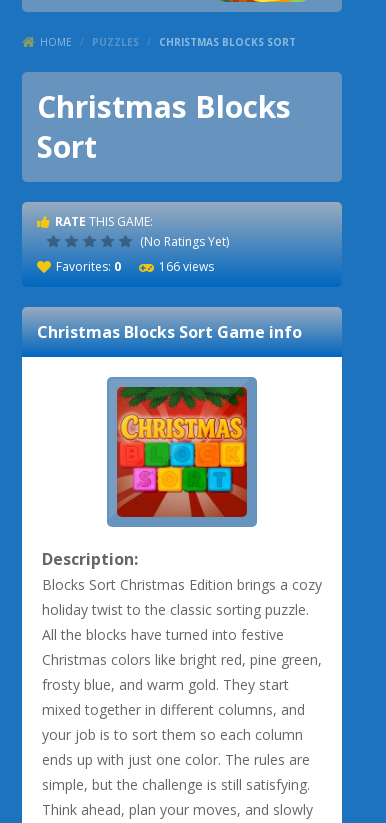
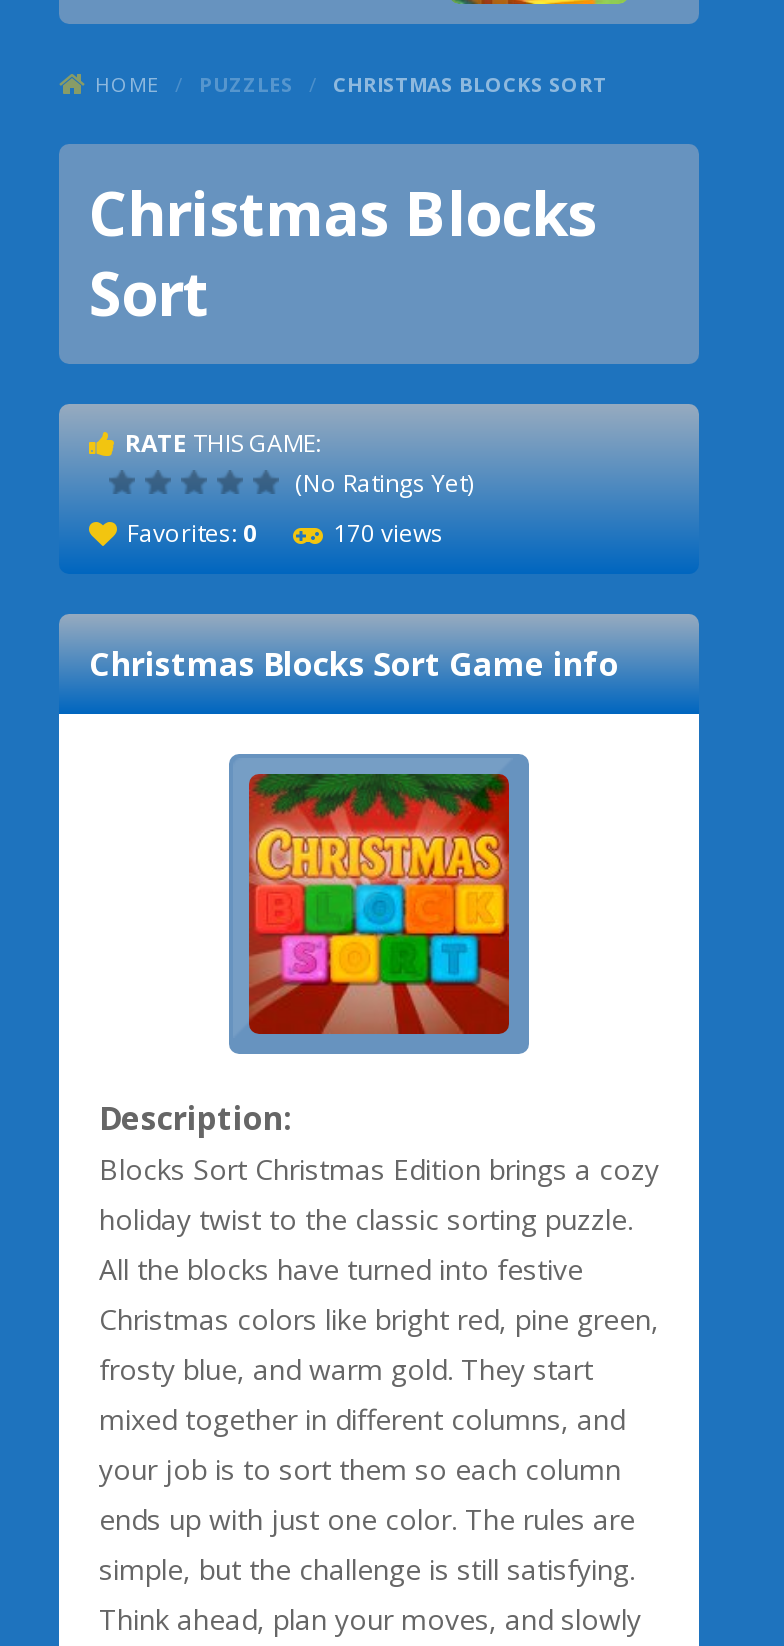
[159,258,214,275] 166 views -> [333,516,443,550] 170 views

